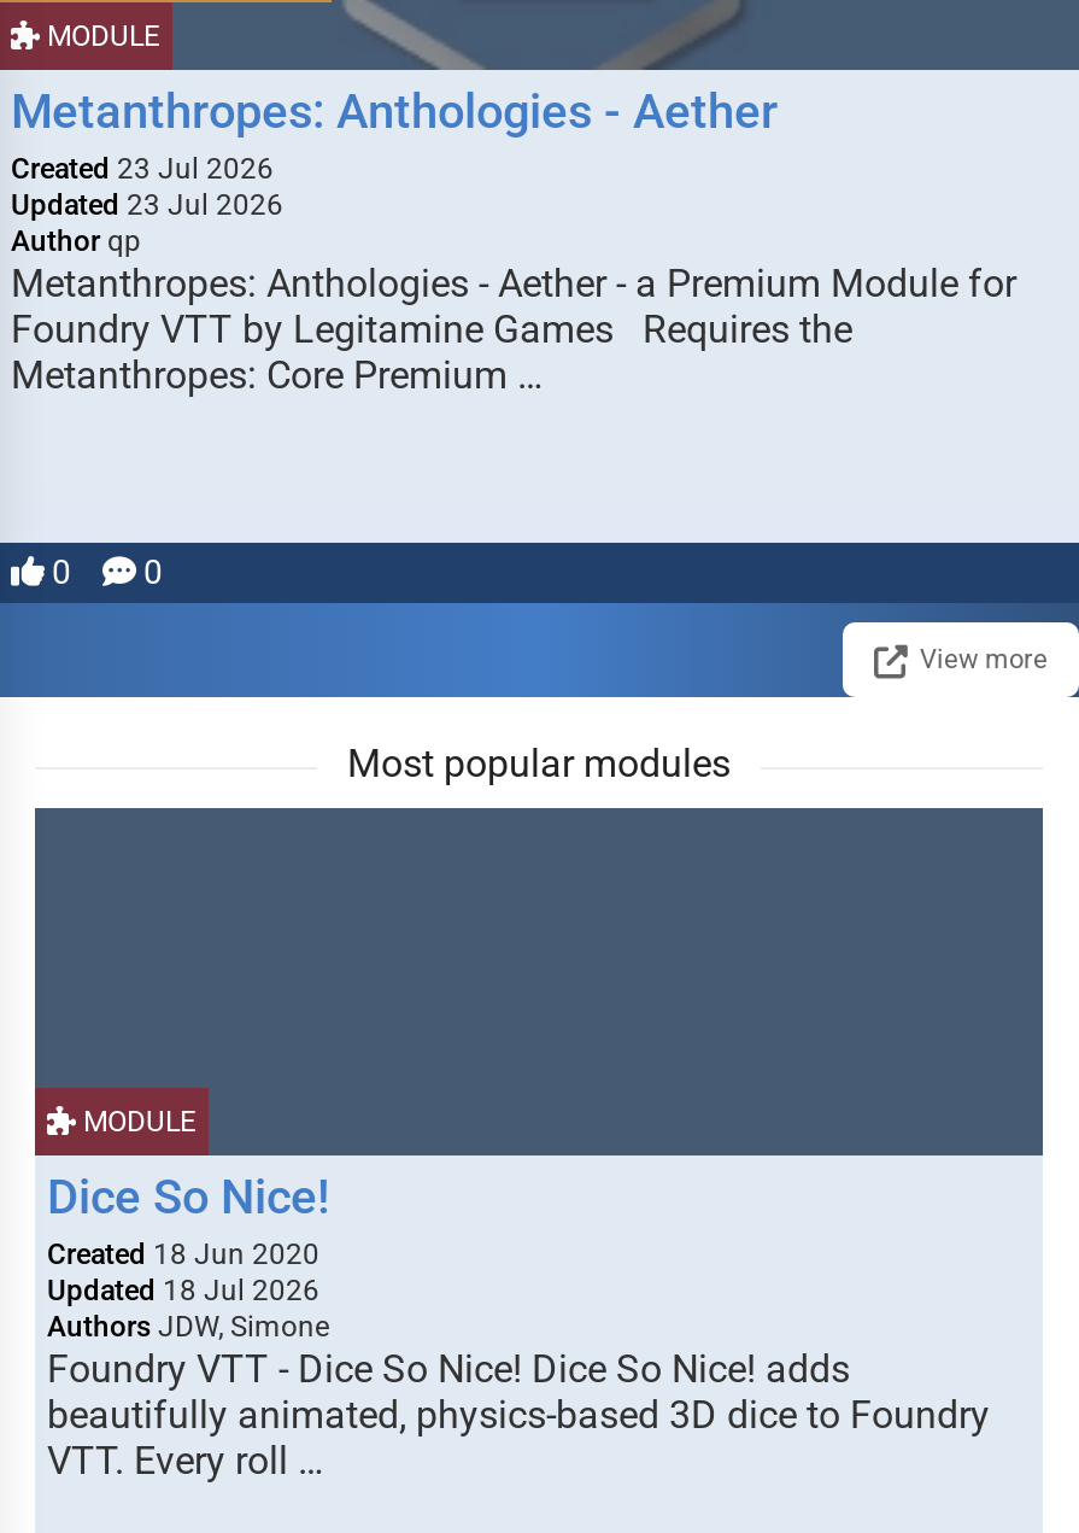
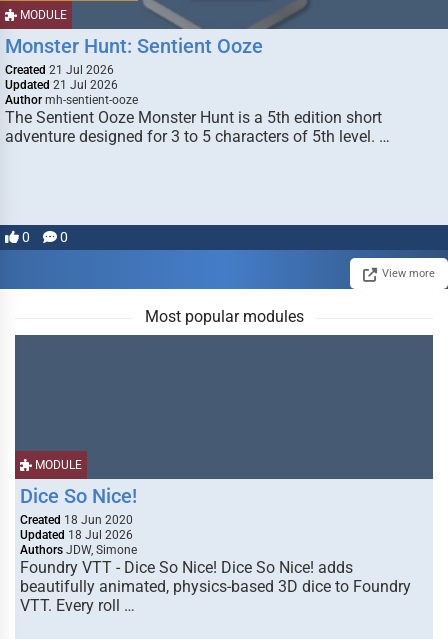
[11,82,1016,398] Metanthropes: Anthologies - Aether | Created 23 Jul 2026 | Updated 23 Jul 2026 | Author qp | Metanthropes: Anthologies - Aether - a Premium Module for | Foundry VTT by Legitamine Games Requires the | Metanthropes: Core Premium … -> [5,34,390,146] Monster Hunt: Sentient Ooze | Created 21 Jul 2026 | Updated 21 Jul 2026 | Author mh-sentient-ooze | The Sentient Ooze Monster Hunt is a 5th edition short | adventure designed for 3 to 5 characters of 5th level. …

